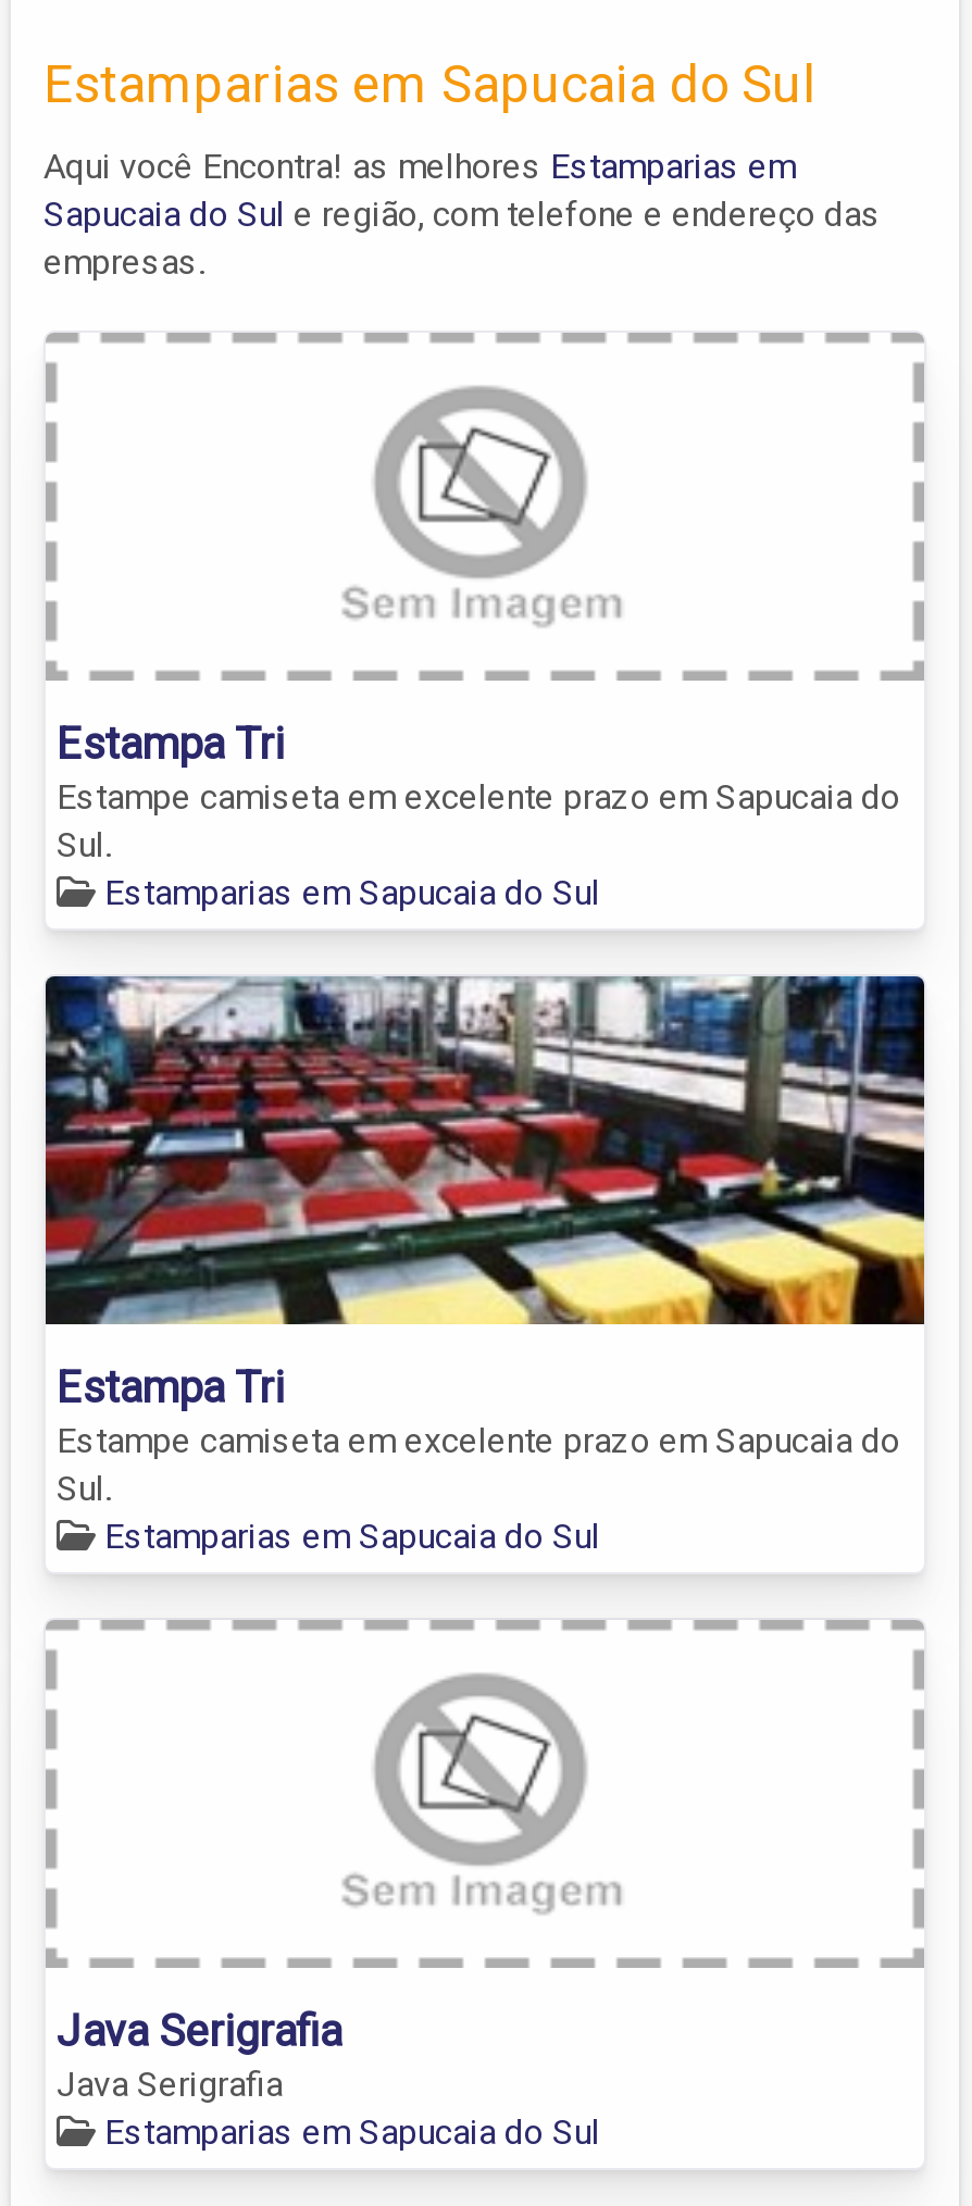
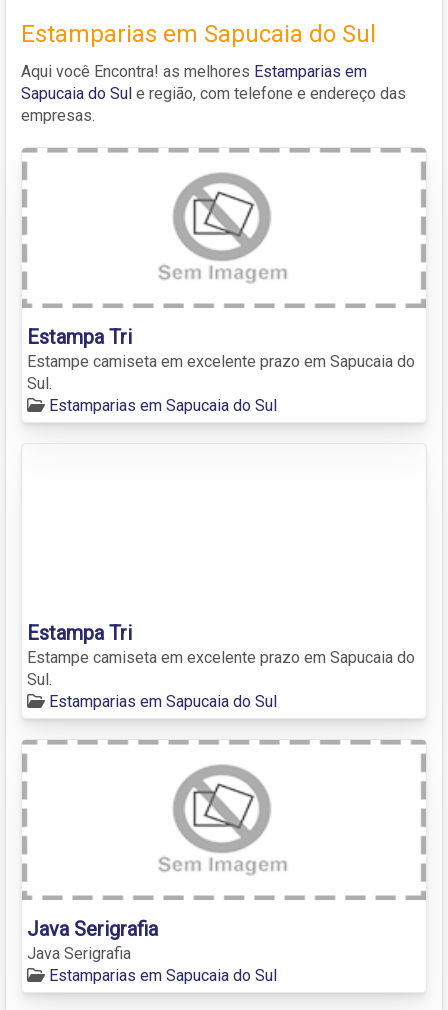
[43,974,926,1326] [image] -> none

